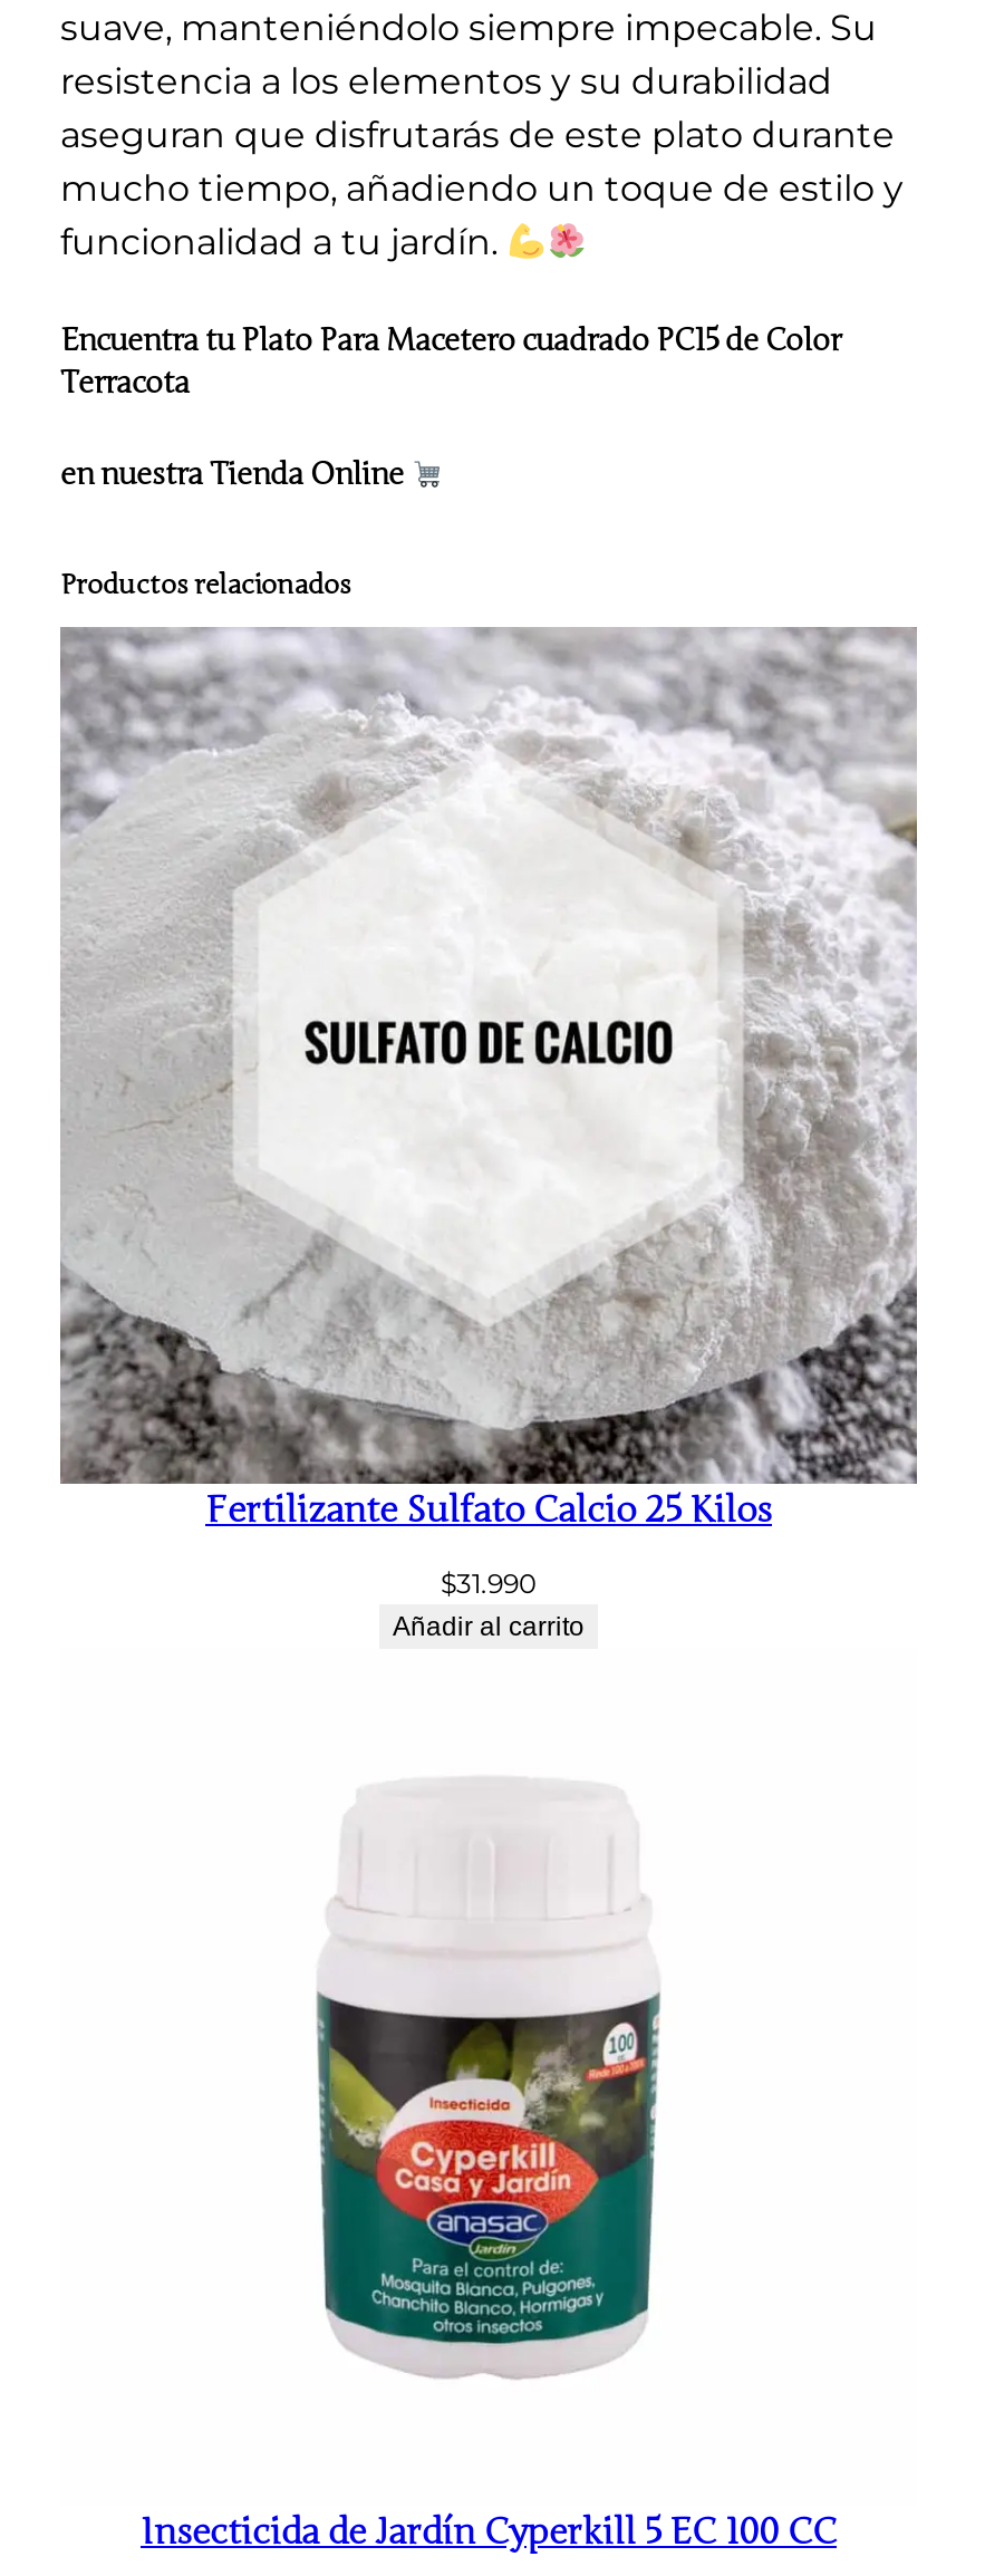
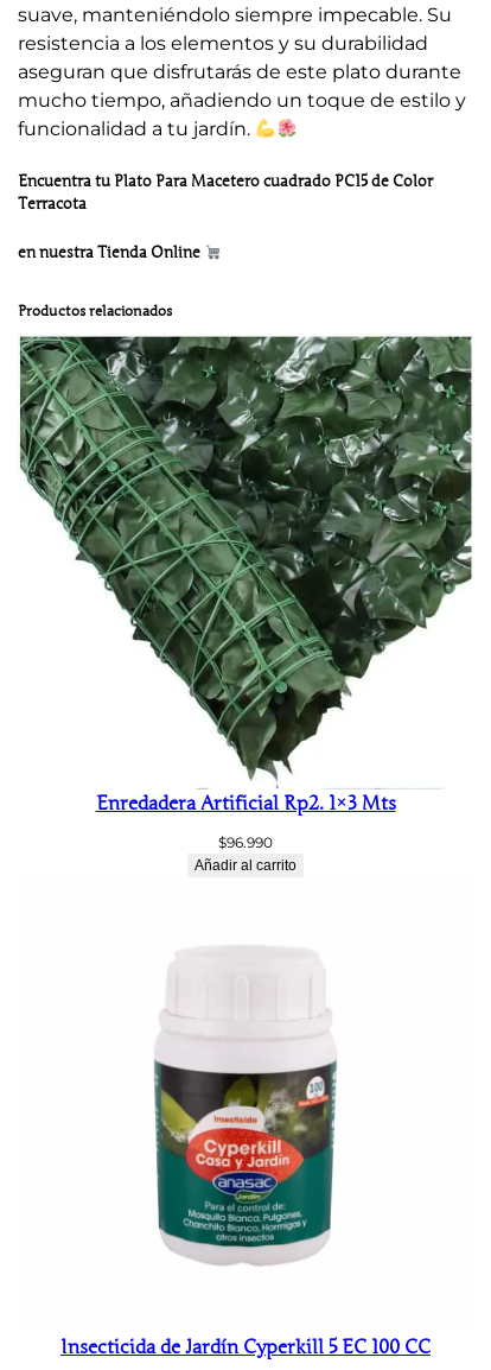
[58,627,919,1533] [image] | Fertilizante Sulfato Calcio 25 Kilos -> [18,335,473,816] [image] | Enredadera Artificial Rp2. 1×3 Mts
[441,1567,537,1600] $31.990 -> [218,834,273,851] $96.990

